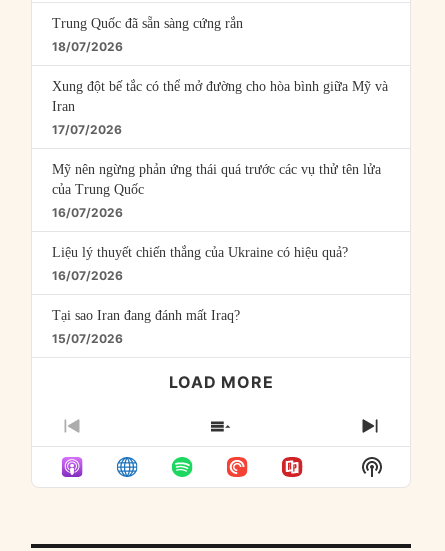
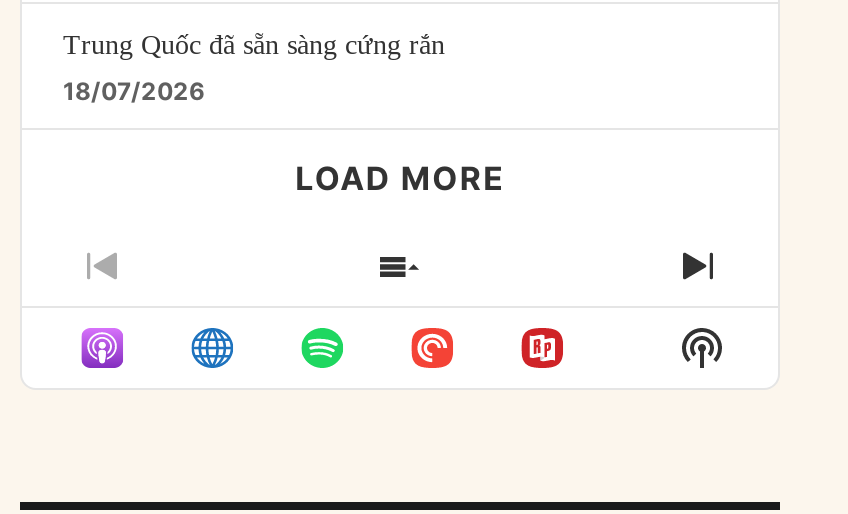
[52,79,388,346] Xung đột bế tắc có thể mở đường cho hòa bình giữa Mỹ và | Iran | 17/07/2026 | Mỹ nên ngừng phản ứng thái quá trước các vụ thử tên lửa | của Trung Quốc | 16/07/2026 | Liệu lý thuyết chiến thắng của Ukraine có hiệu quả? | 16/07/2026 | Tại sao Iran đang đánh mất Iraq? | 15/07/2026 -> none

